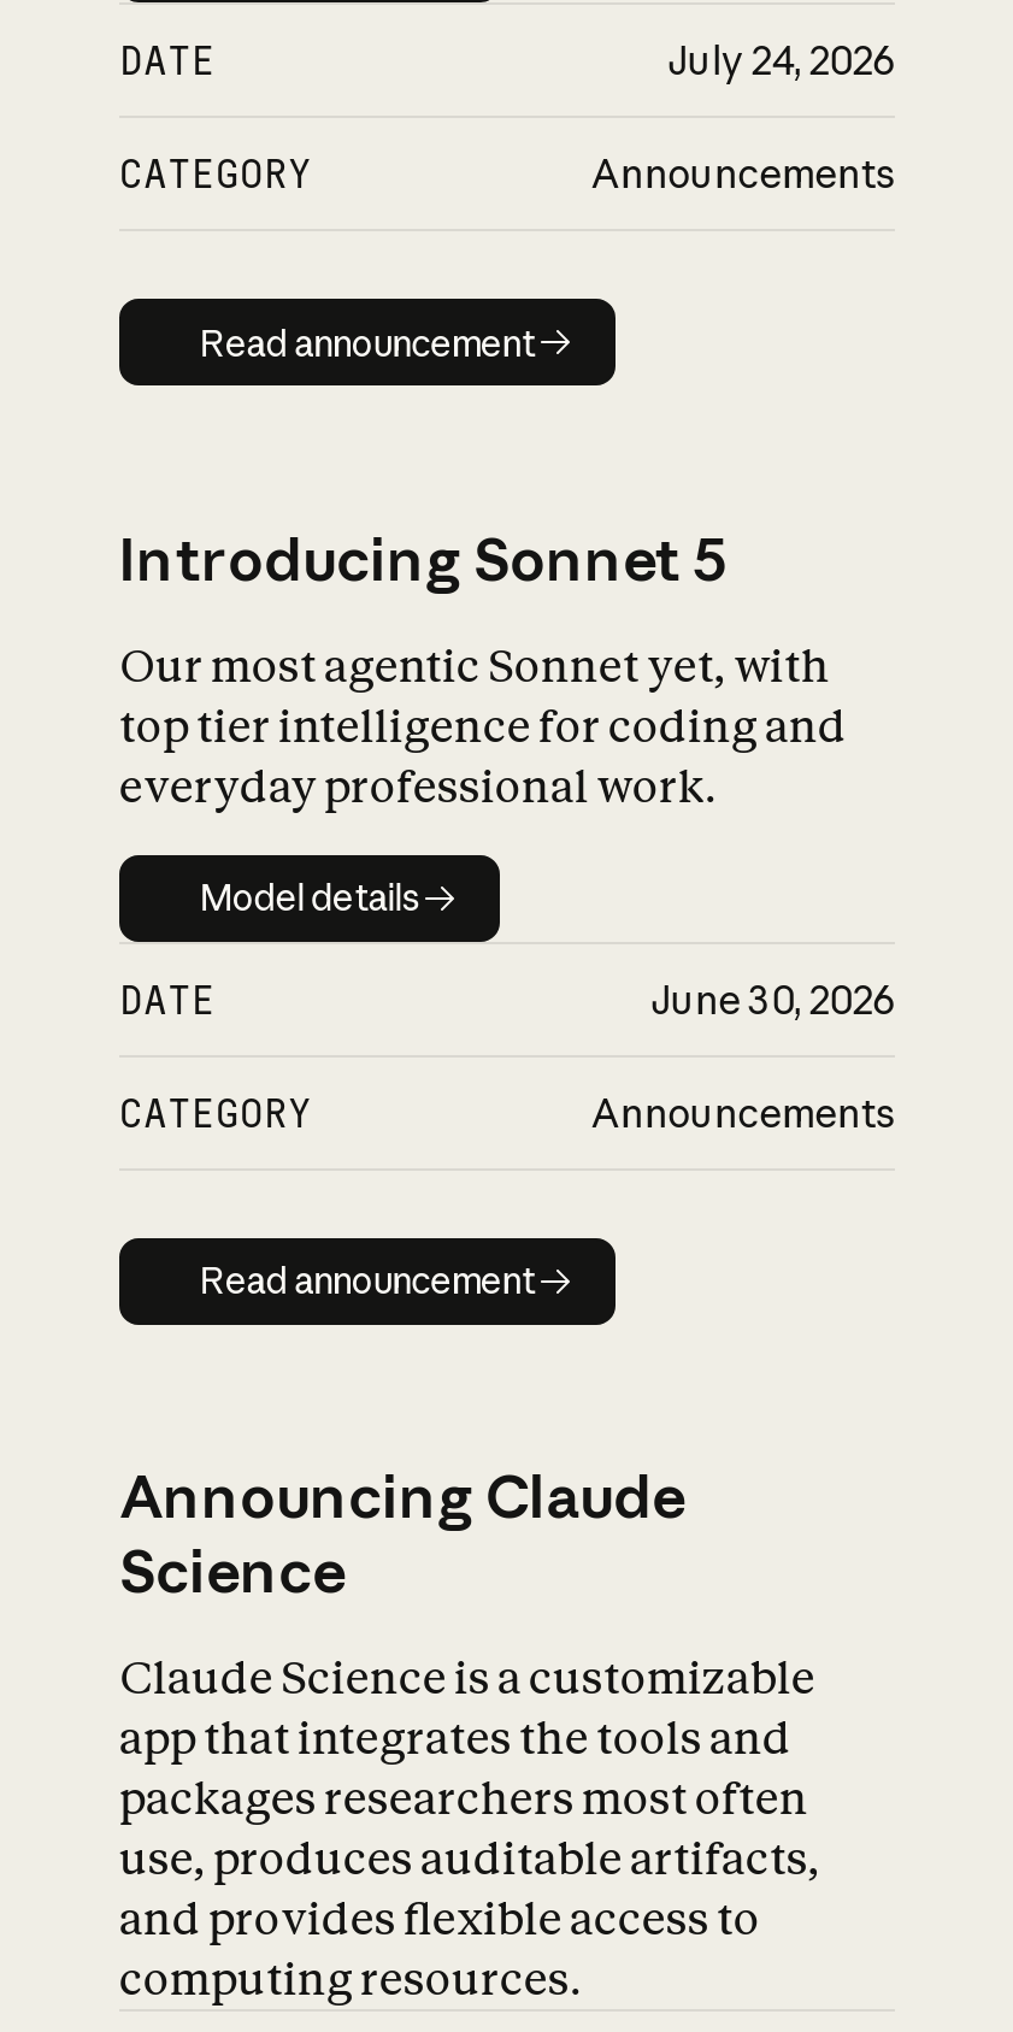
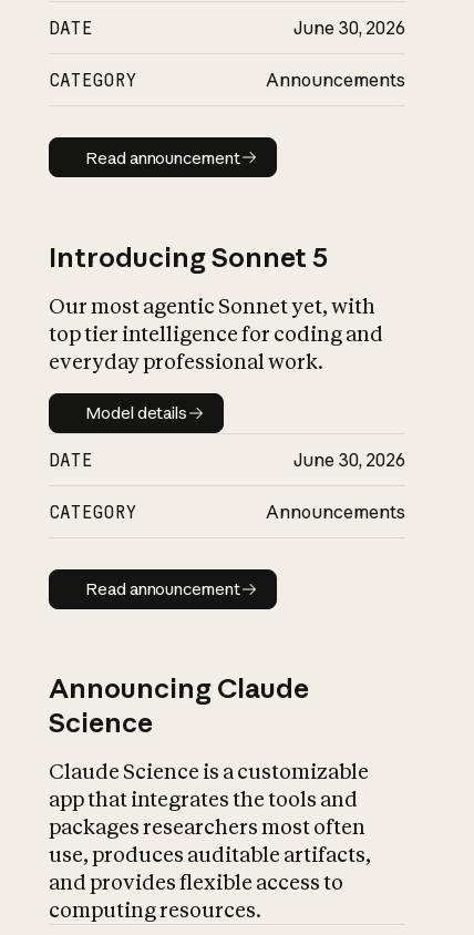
[668,36,895,84] July 24, 2026 -> [293,17,405,39] June 30, 2026

